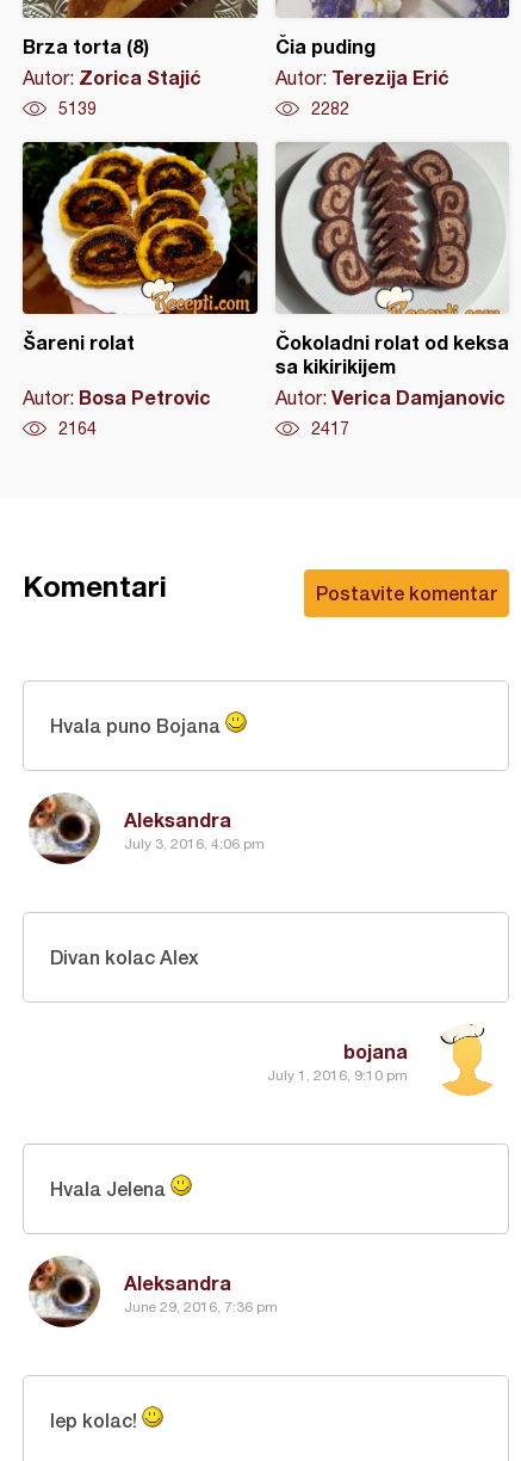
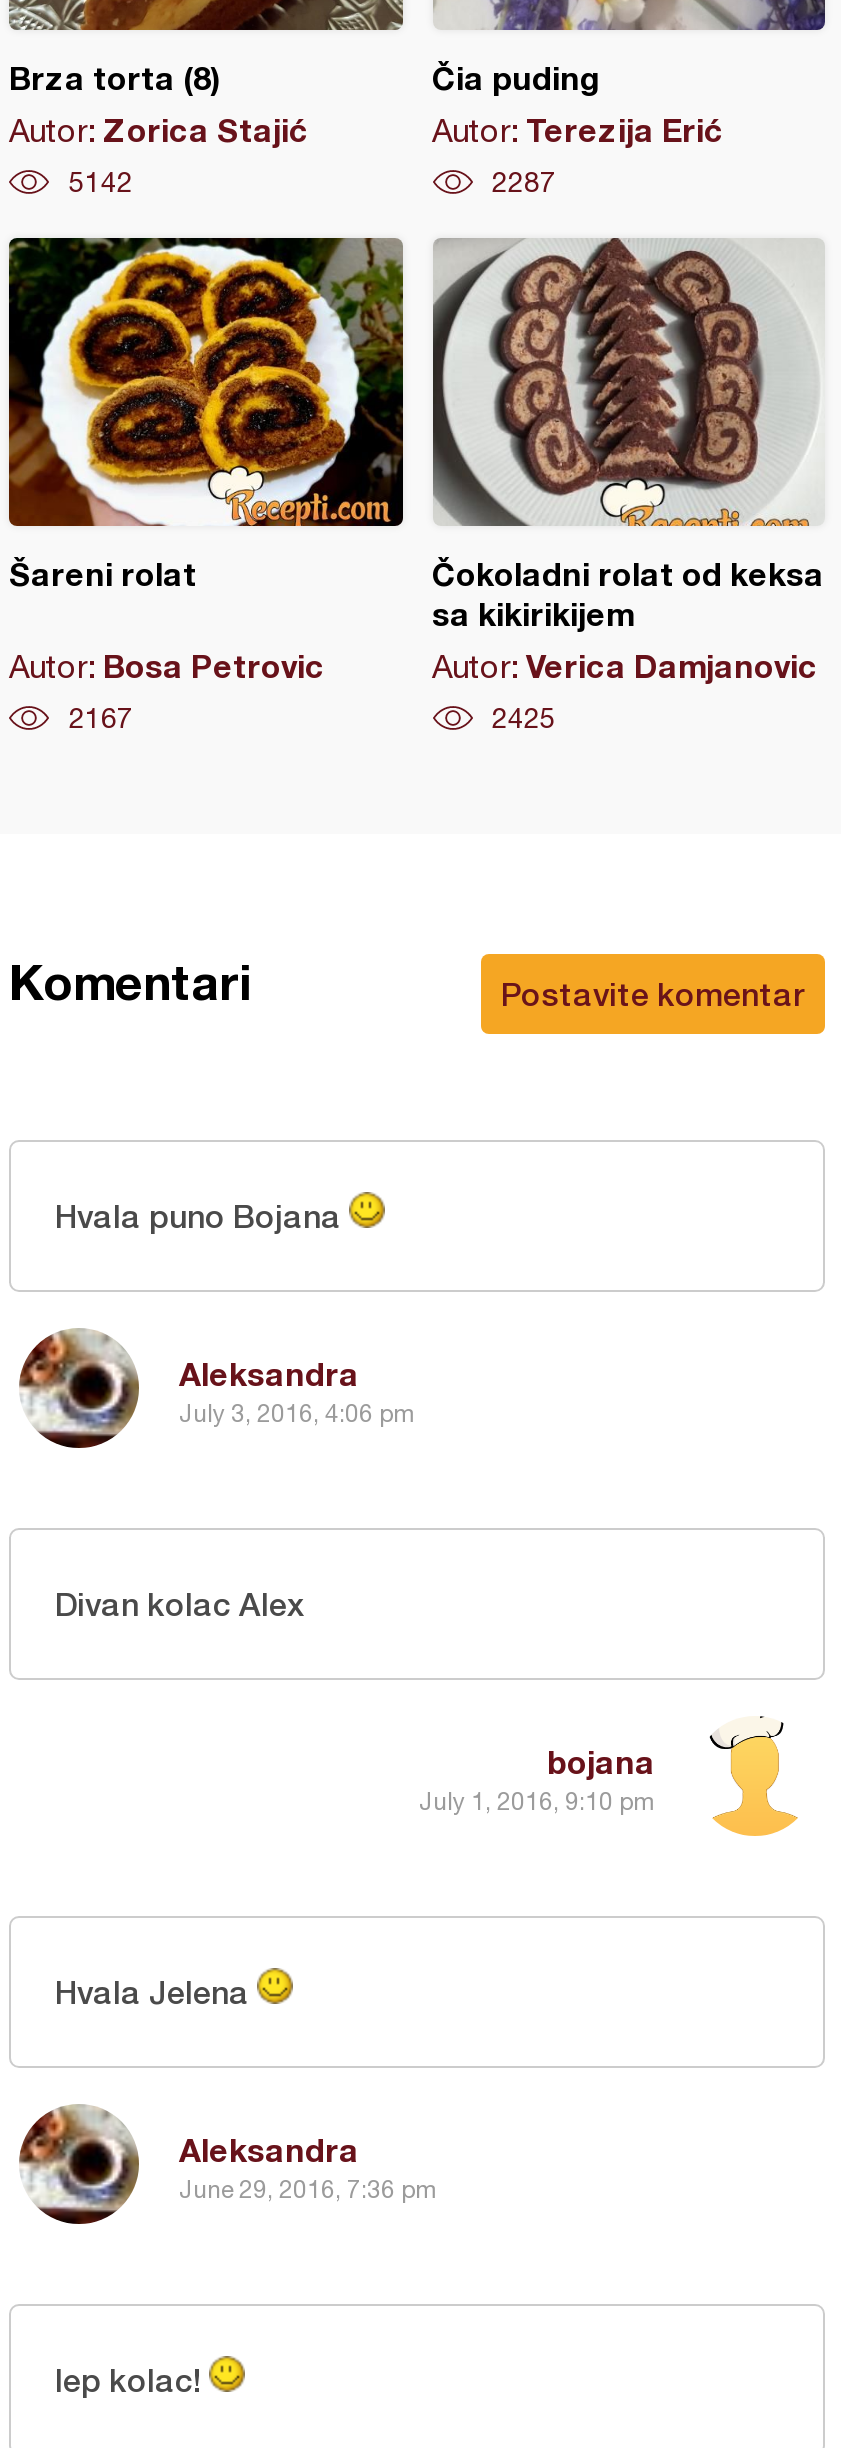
[58,100,97,119] 5139 -> [69,167,133,199] 5142
[311,100,349,119] 2282 -> [492,167,556,199] 2287
[58,419,97,439] 2164 -> [69,703,133,735] 2167
[311,419,349,439] 2417 -> [492,703,556,735] 2425

